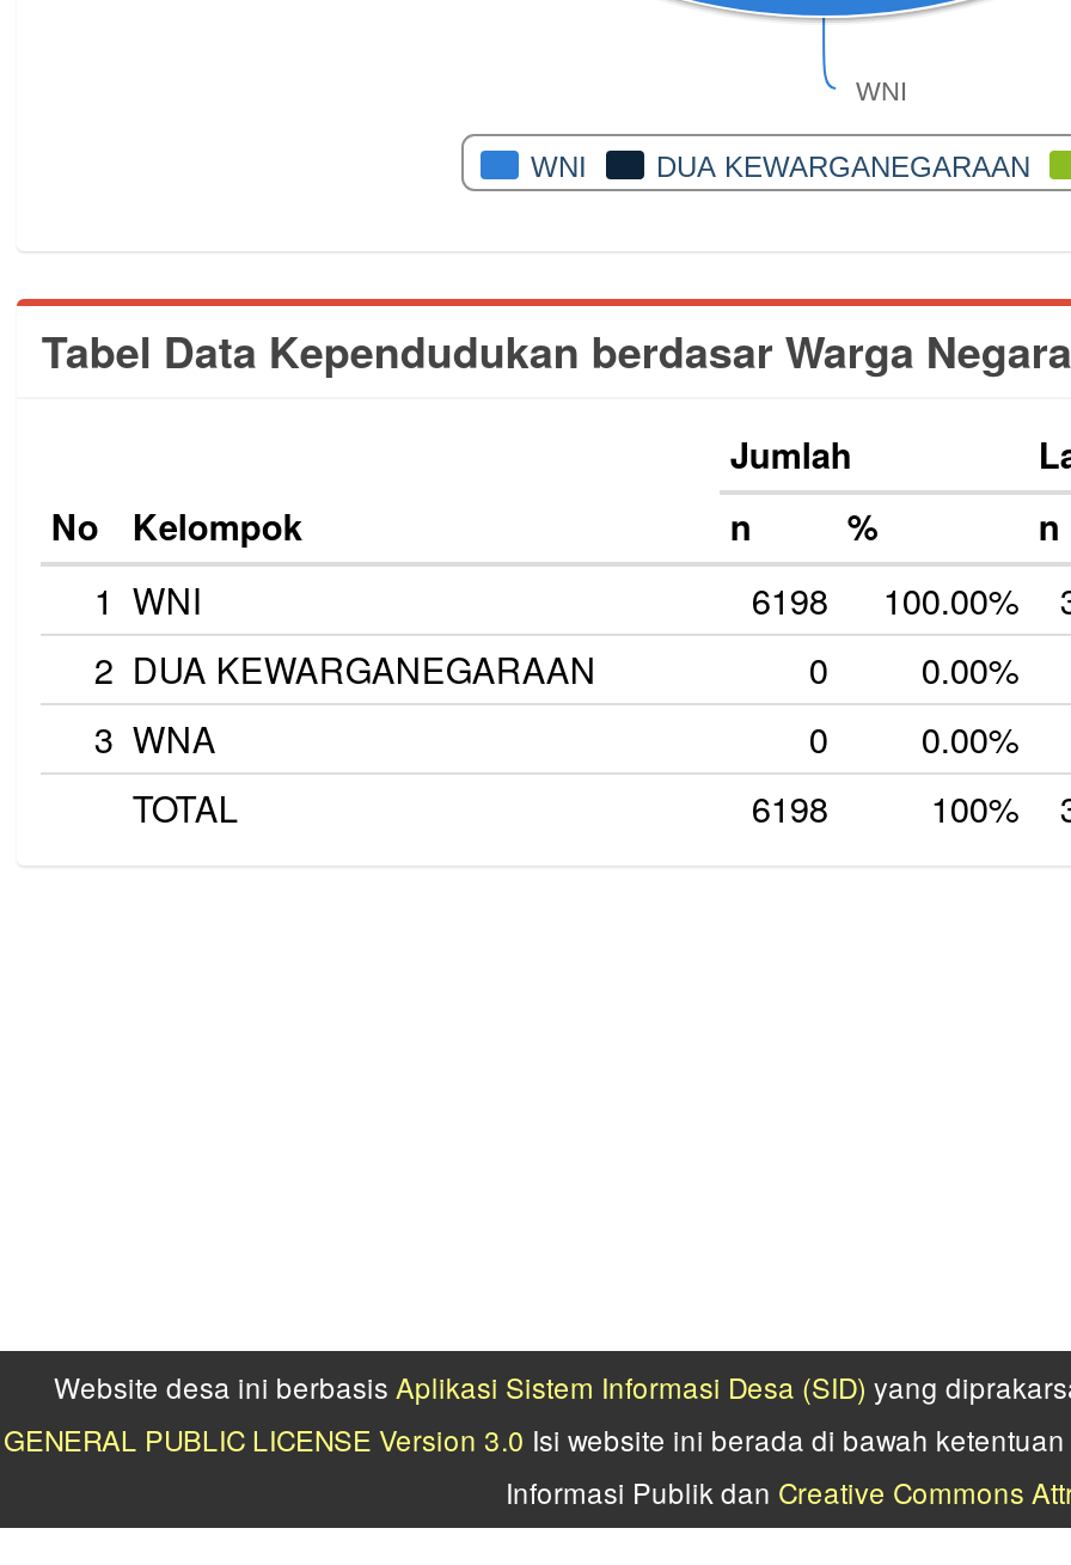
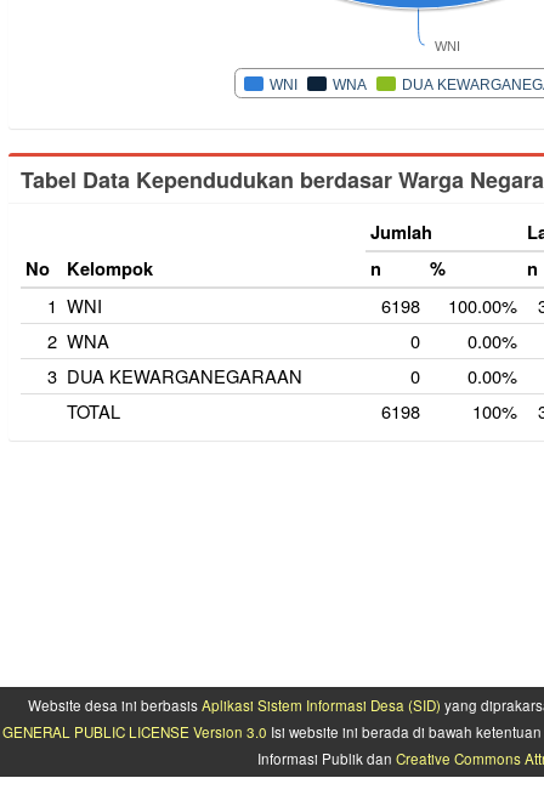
none -> [333,76,367,93] WNA
[94,642,596,693] 2 DUA KEWARGANEGARAAN -> [48,327,110,353] 2 WNA
[94,712,216,762] 3 WNA -> [48,363,303,388] 3 DUA KEWARGANEGARAAN

